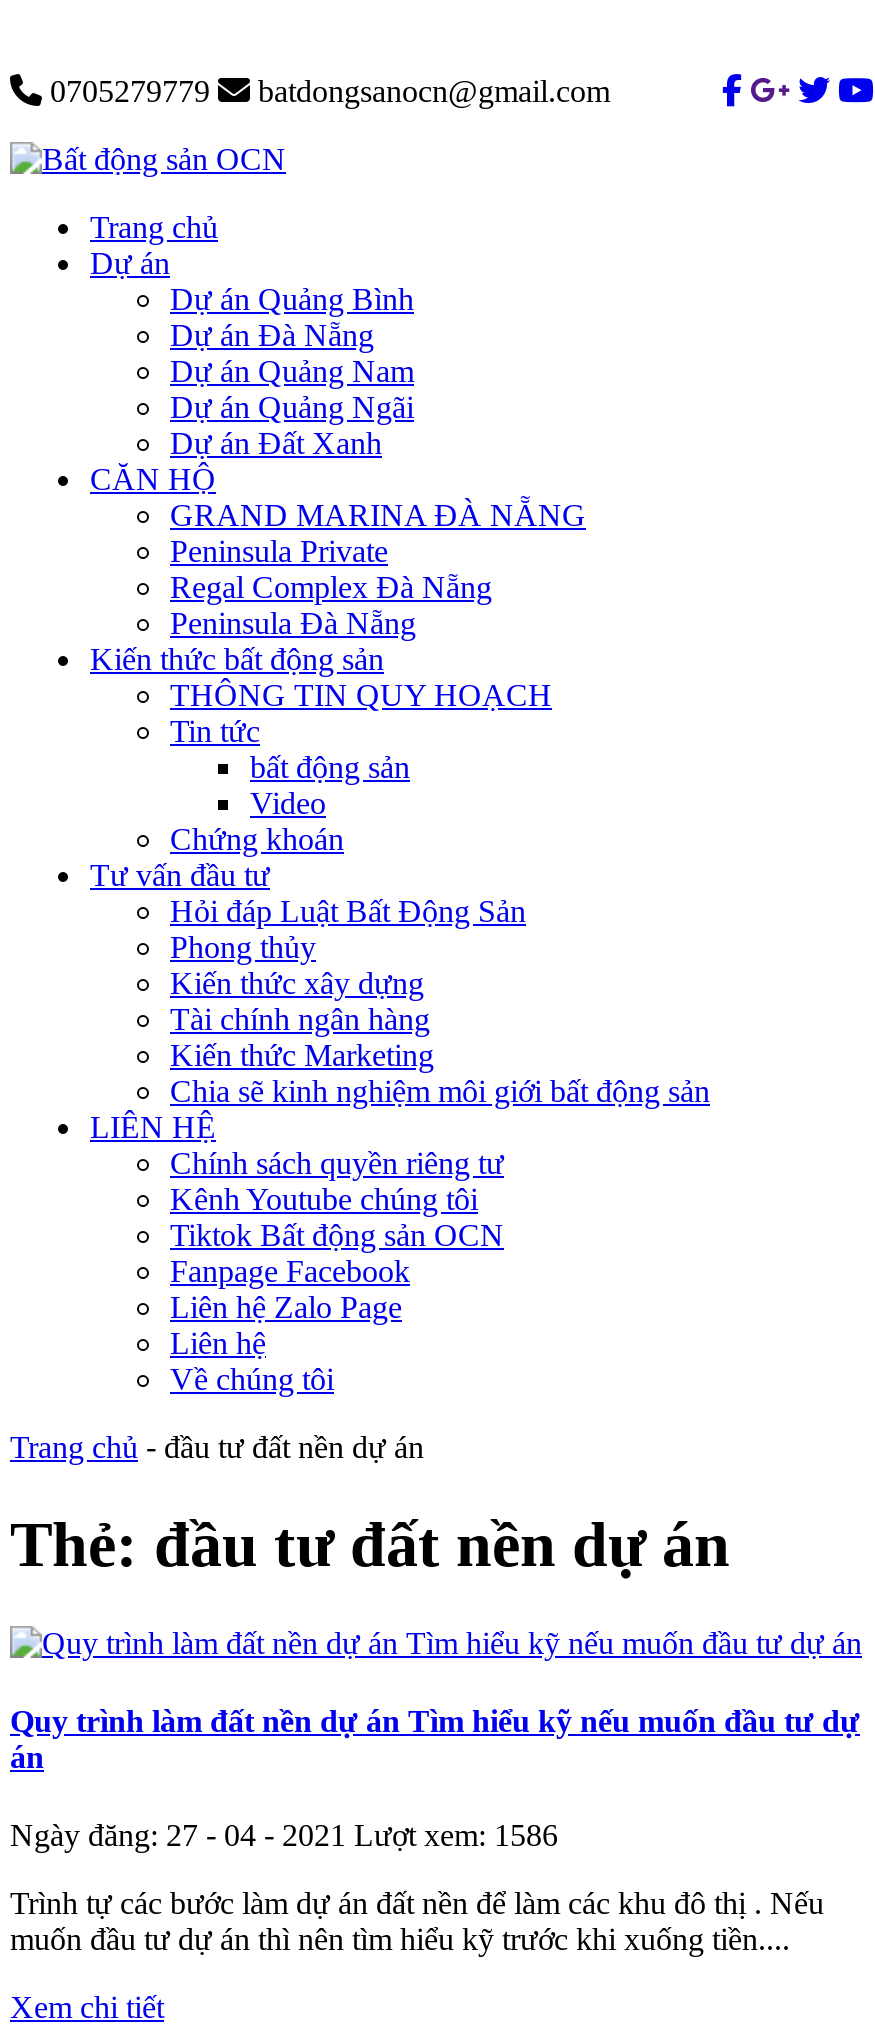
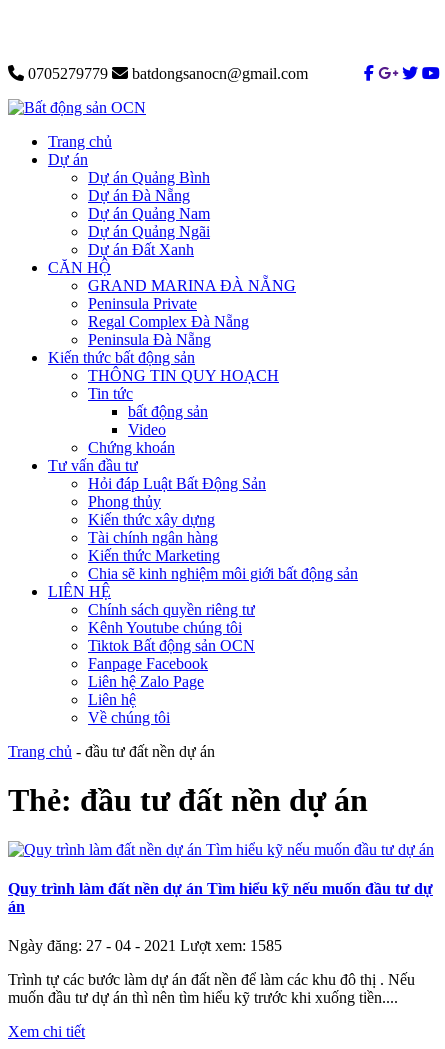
[10,1819,558,1853] Ngày đăng: 27 - 04 - 2021 Lượt xem: 1586 -> [8,937,282,954] Ngày đăng: 27 - 04 - 2021 Lượt xem: 1585

